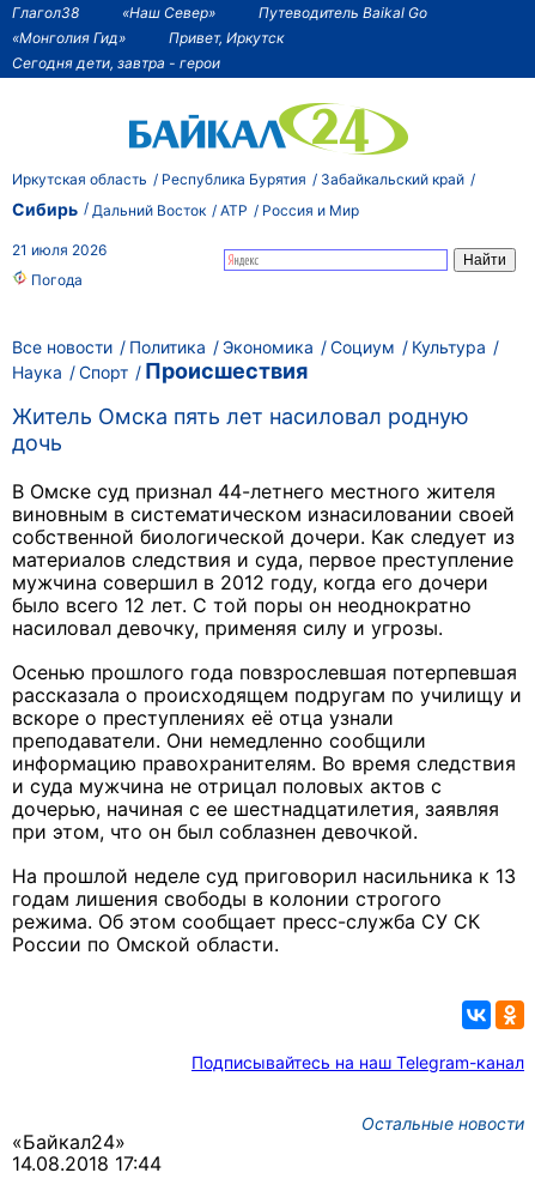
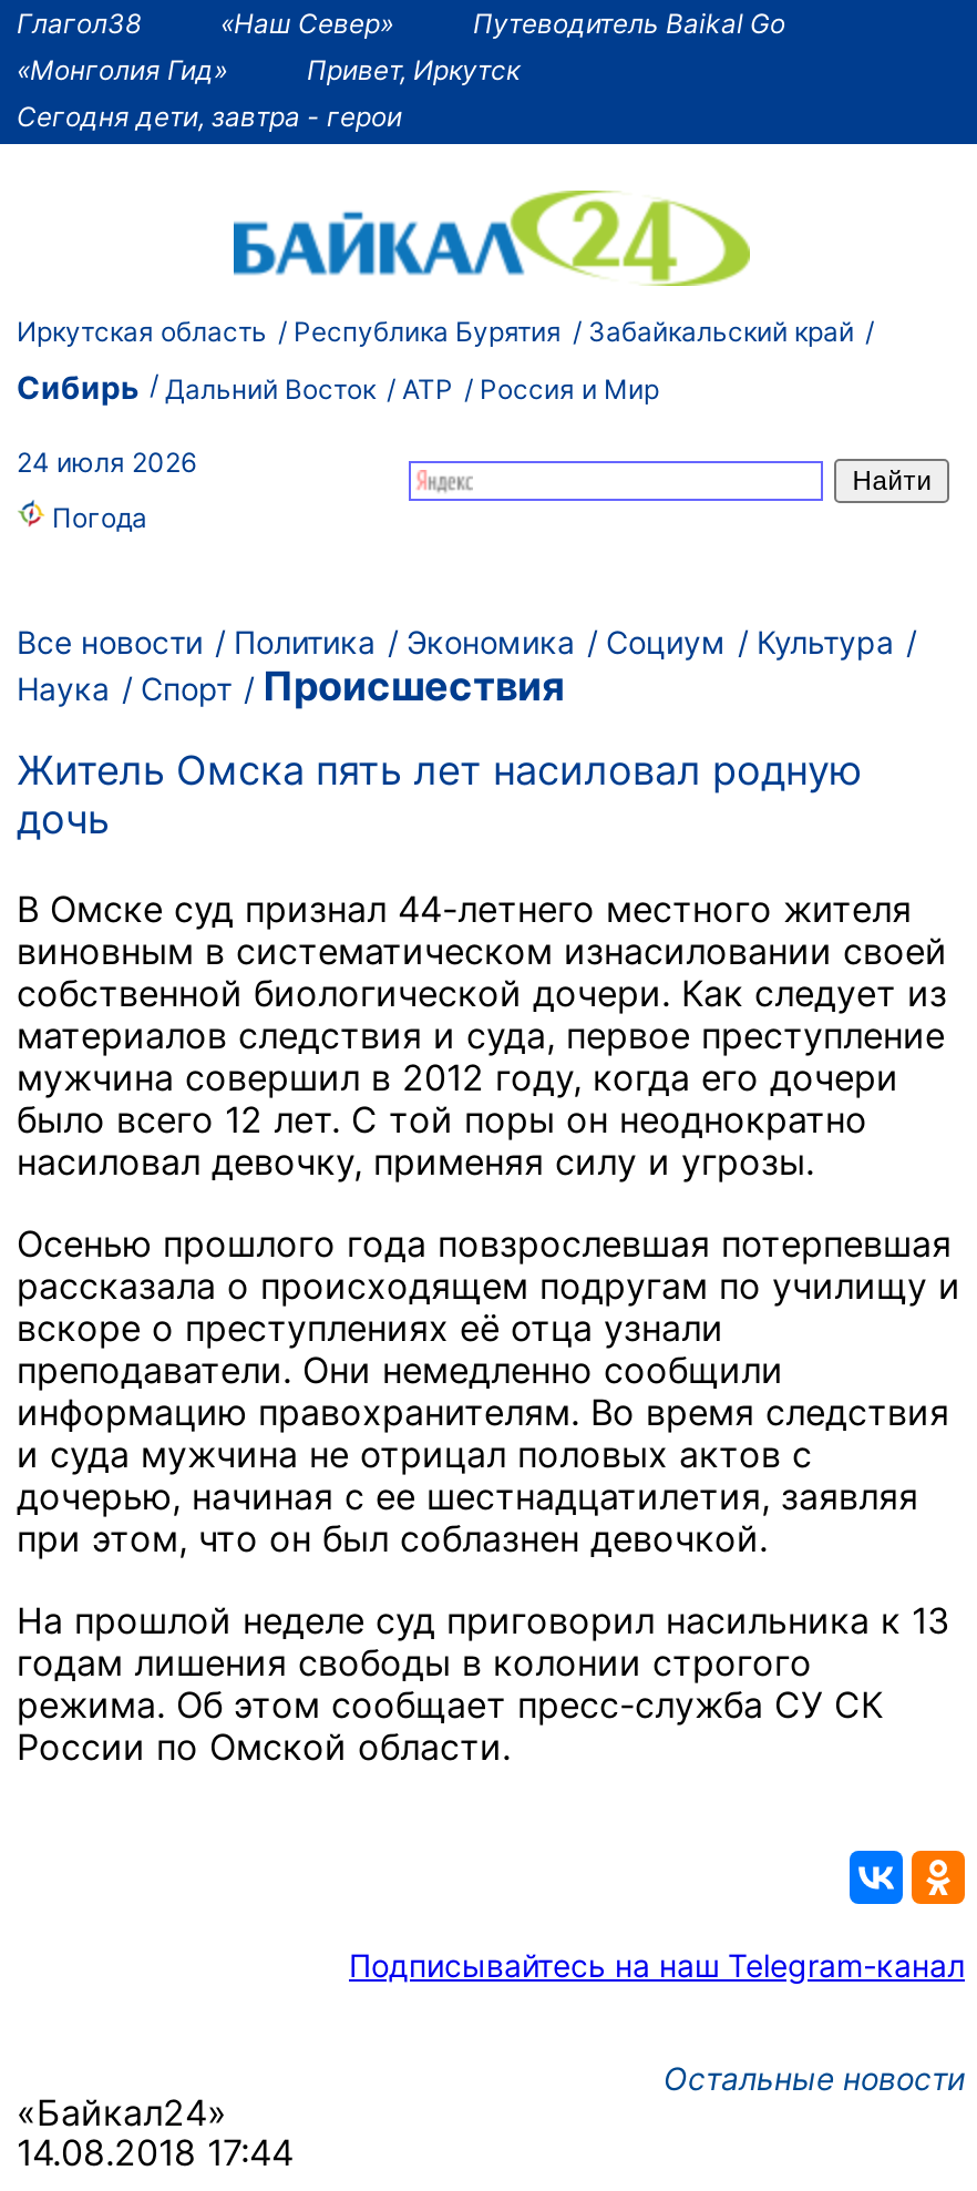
[12,241,107,259] 21 июля 2026 -> [17,446,196,479] 24 июля 2026

